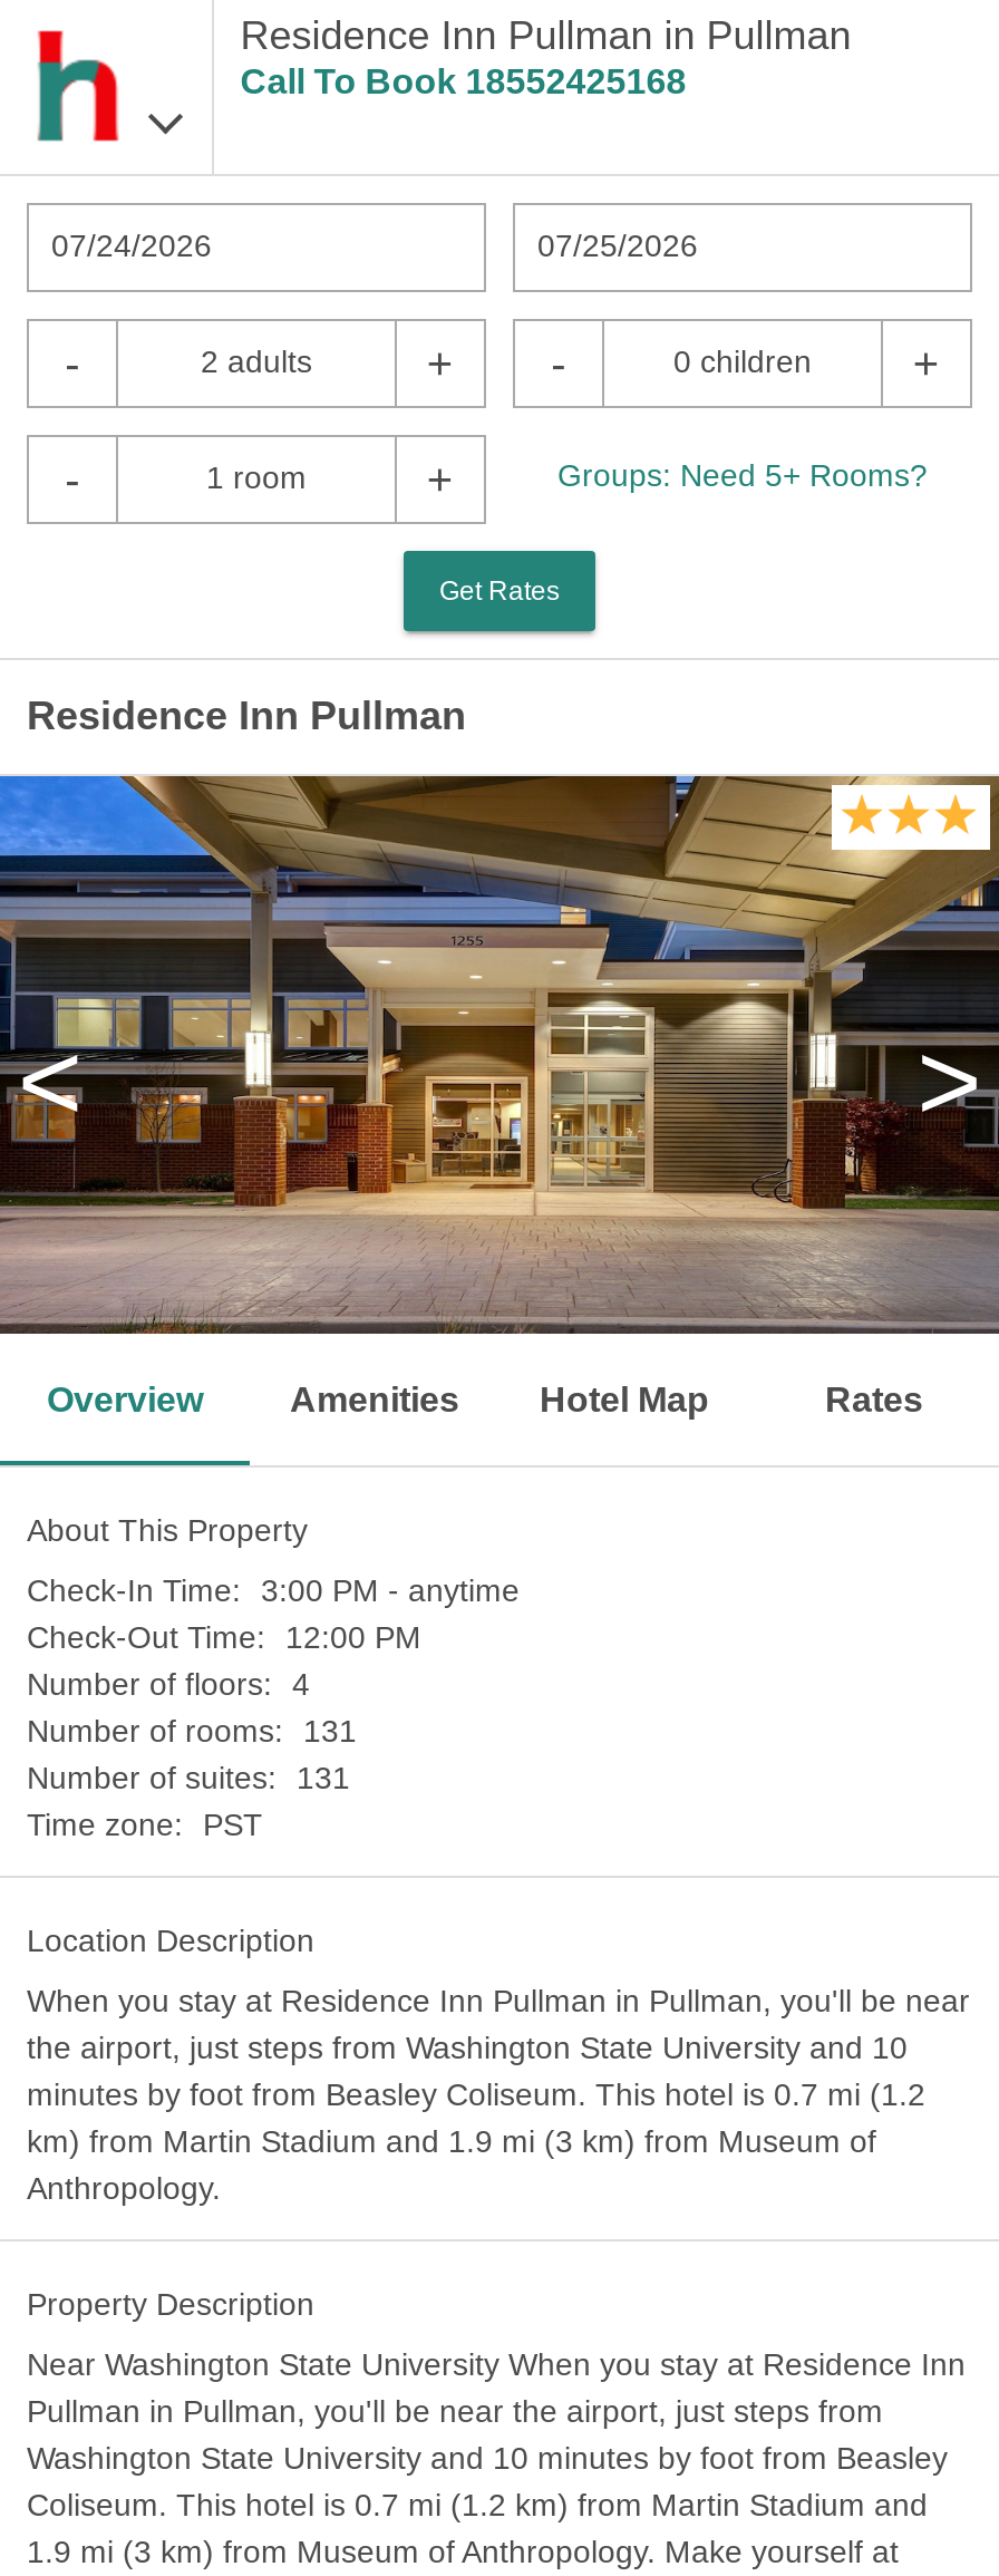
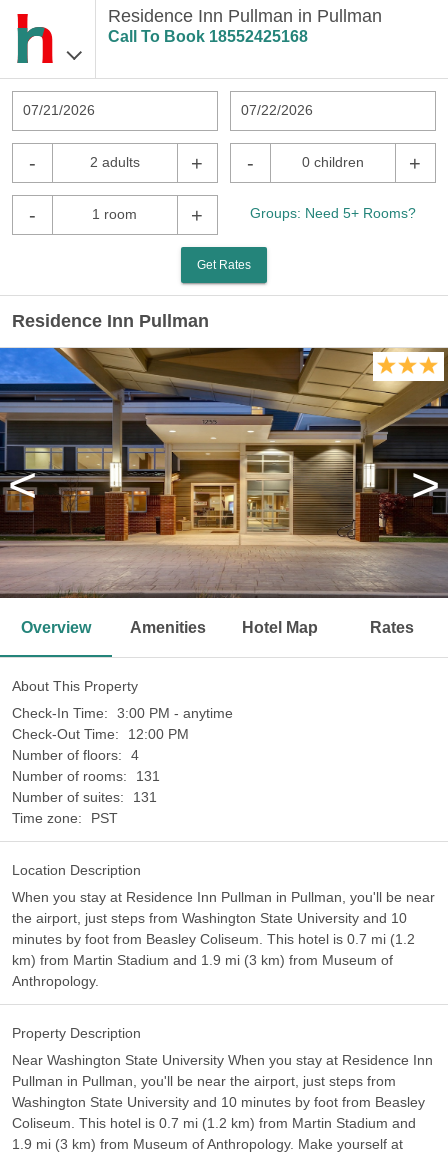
[51,227,212,263] 07/24/2026 -> [23,102,95,118] 07/21/2026
[537,227,698,263] 07/25/2026 -> [241,102,313,118] 07/22/2026

